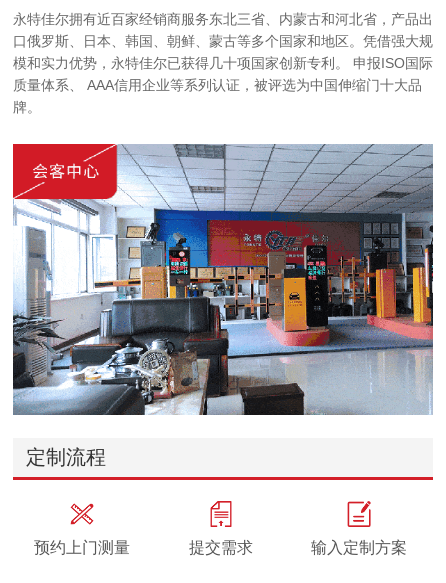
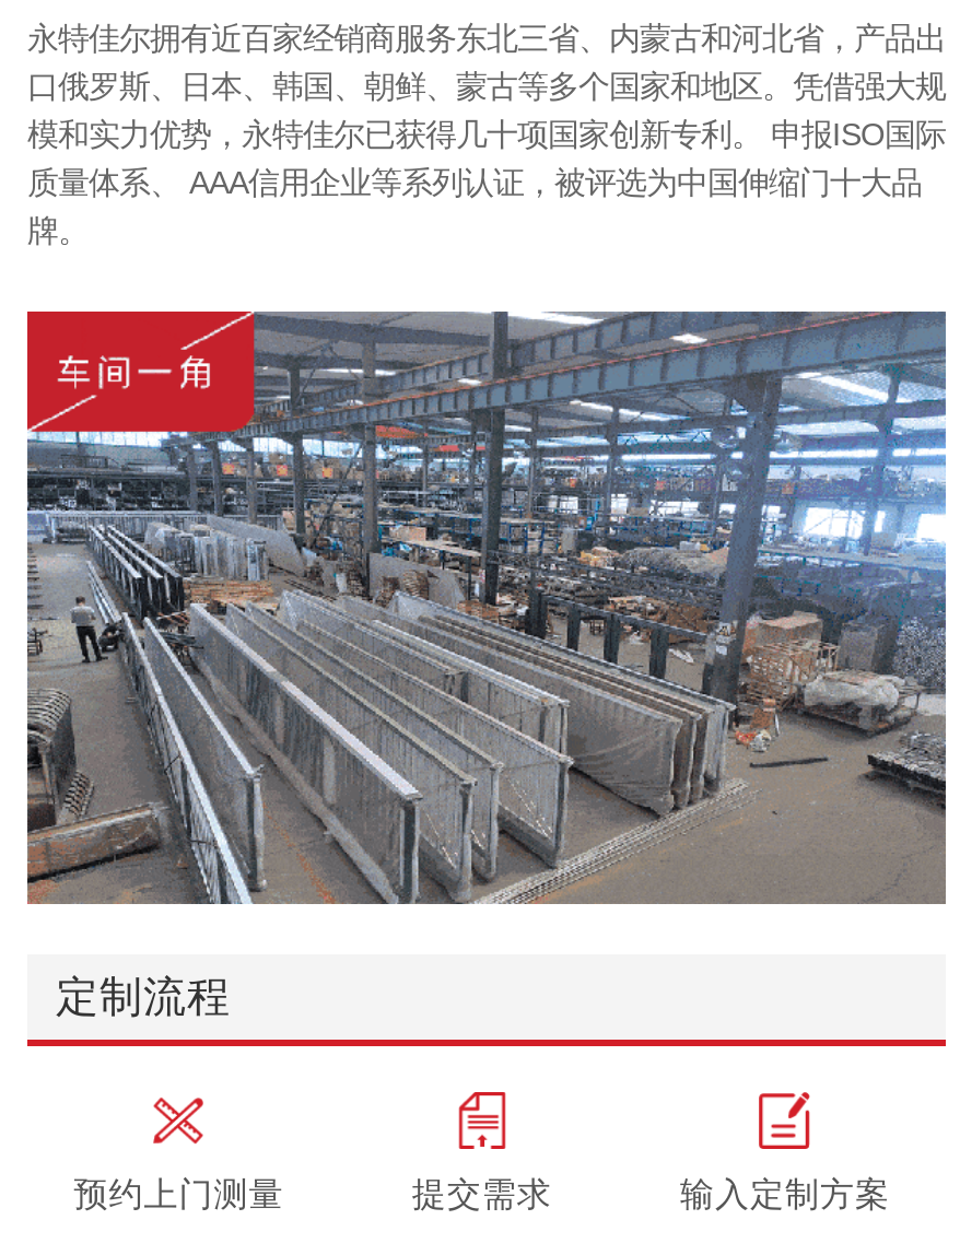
[12,144,434,416] [image] -> [25,312,948,906] [image]

